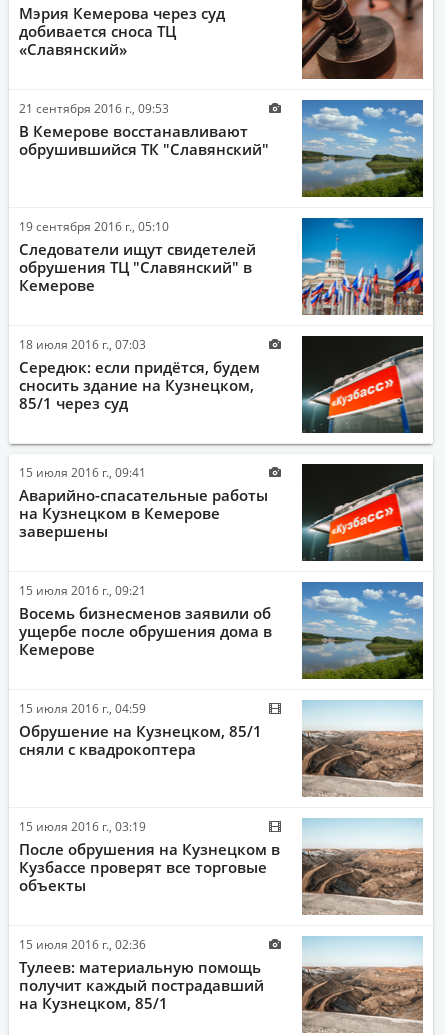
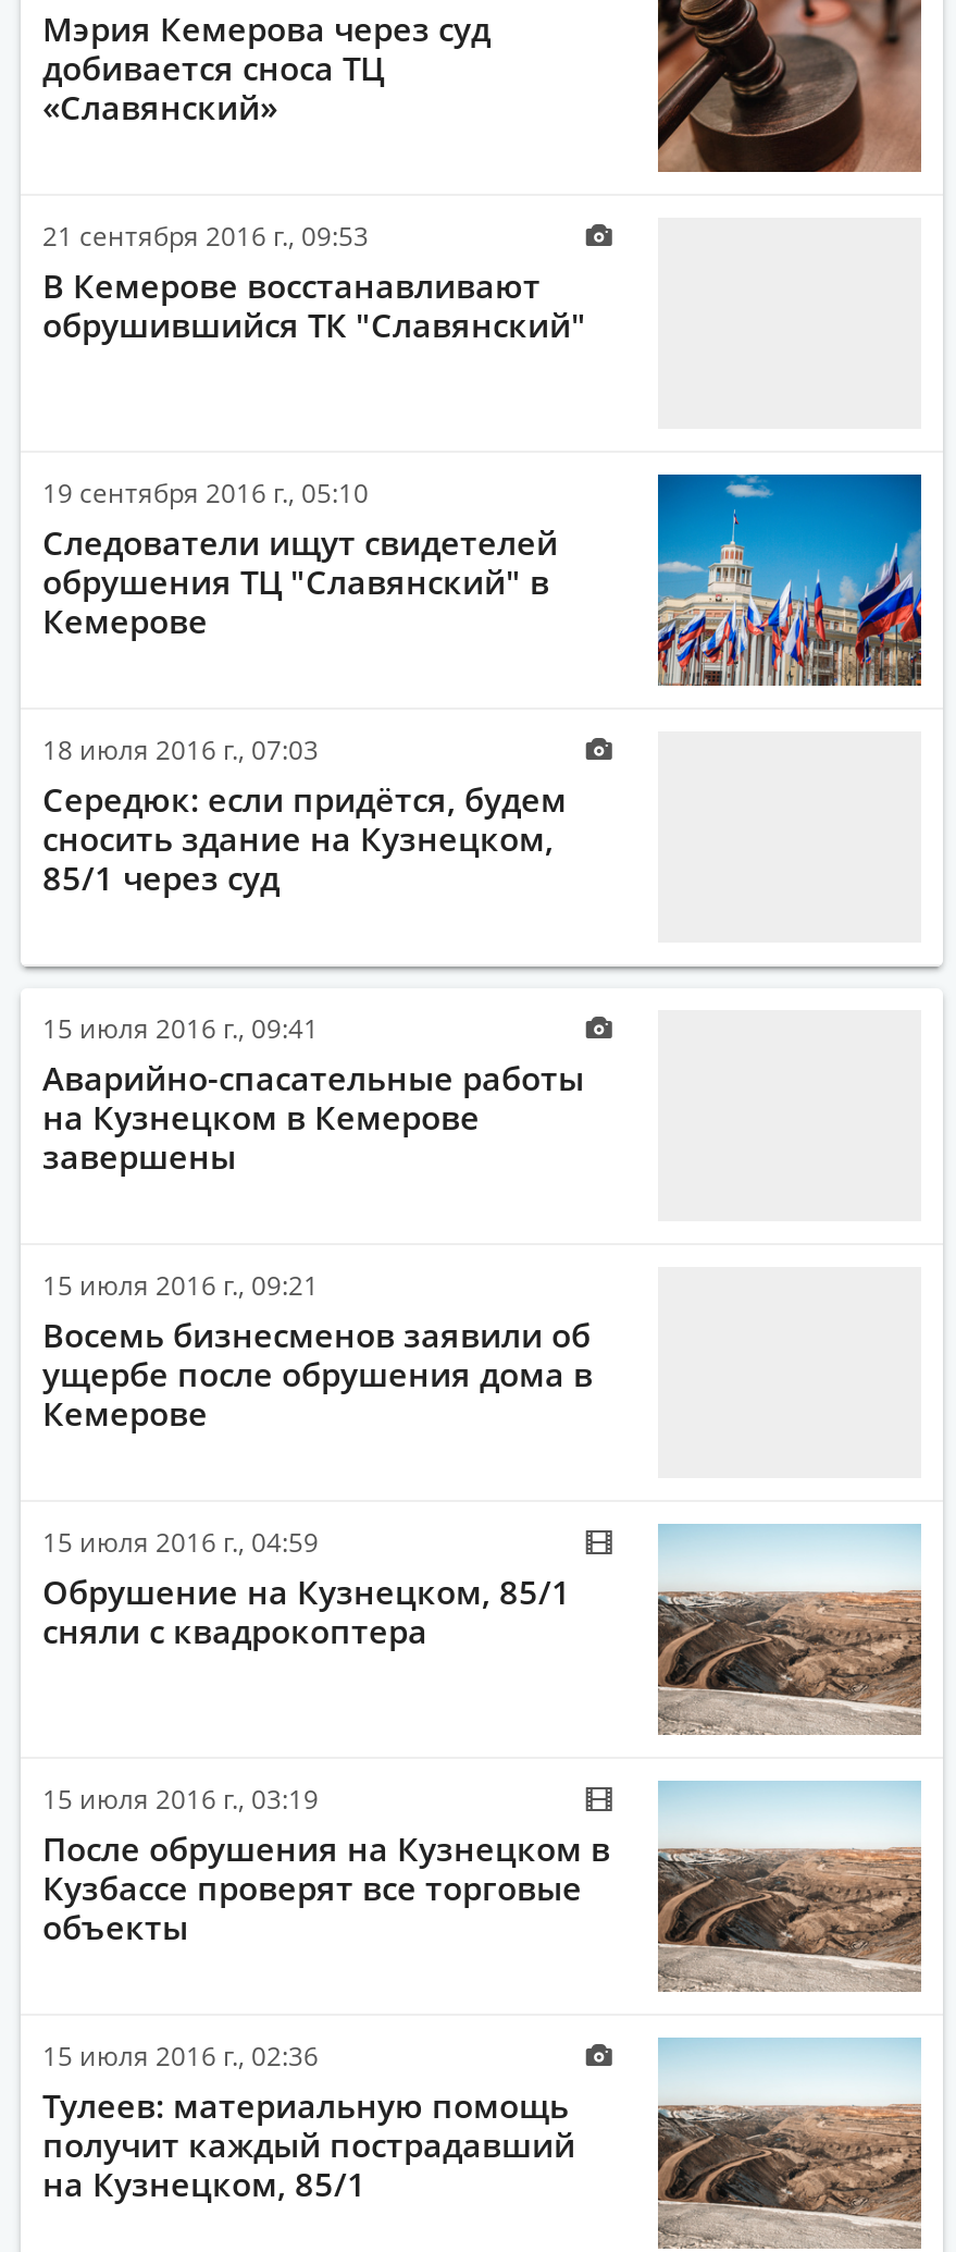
[301,99,424,198] [image] -> none
[301,335,424,434] [image] -> none
[301,463,424,562] [image] -> none
[301,581,424,680] [image] -> none

